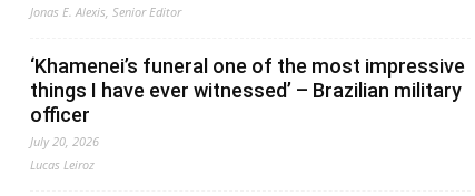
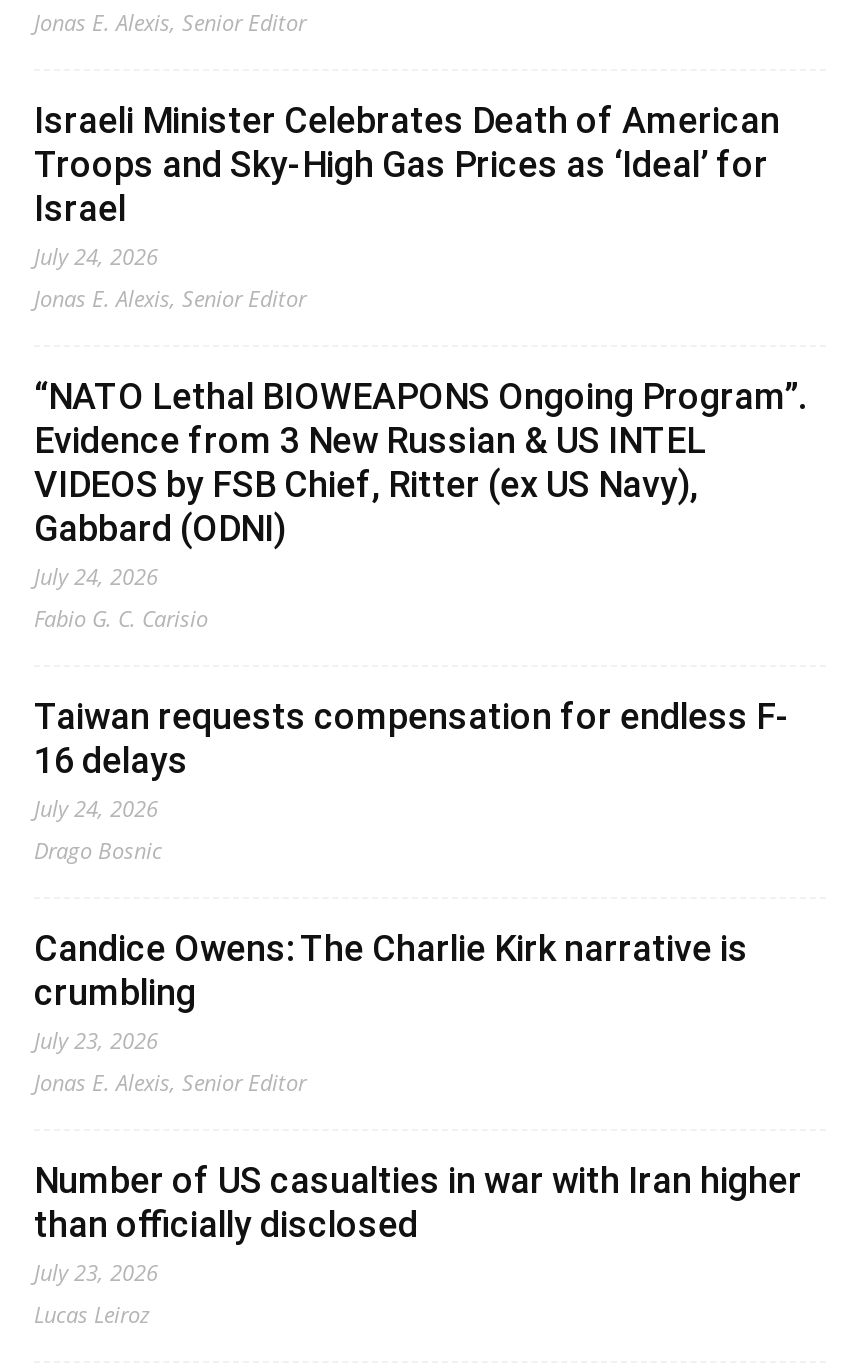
[30,55,465,150] ‘Khamenei’s funeral one of the most impressive | things I have ever witnessed’ – Brazilian military | officer | July 20, 2026 -> [34,99,806,1287] Israeli Minister Celebrates Death of American | Troops and Sky-High Gas Prices as ‘Ideal’ for | Israel | July 24, 2026 | Jonas E. Alexis, Senior Editor | “NATO Lethal BIOWEAPONS Ongoing Program”. | Evidence from 3 New Russian & US INTEL | VIDEOS by FSB Chief, Ritter (ex US Navy), | Gabbard (ODNI) | July 24, 2026 | Fabio G. C. Carisio | Taiwan requests compensation for endless F- | 16 delays | July 24, 2026 | Drago Bosnic | Candice Owens: The Charlie Kirk narrative is | crumbling | July 23, 2026 | Jonas E. Alexis, Senior Editor | Number of US casualties in war with Iran higher | than officially disclosed | July 23, 2026

